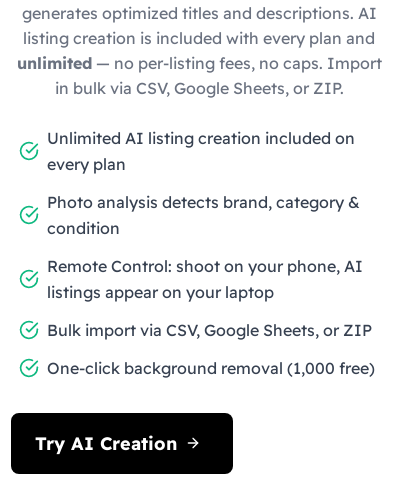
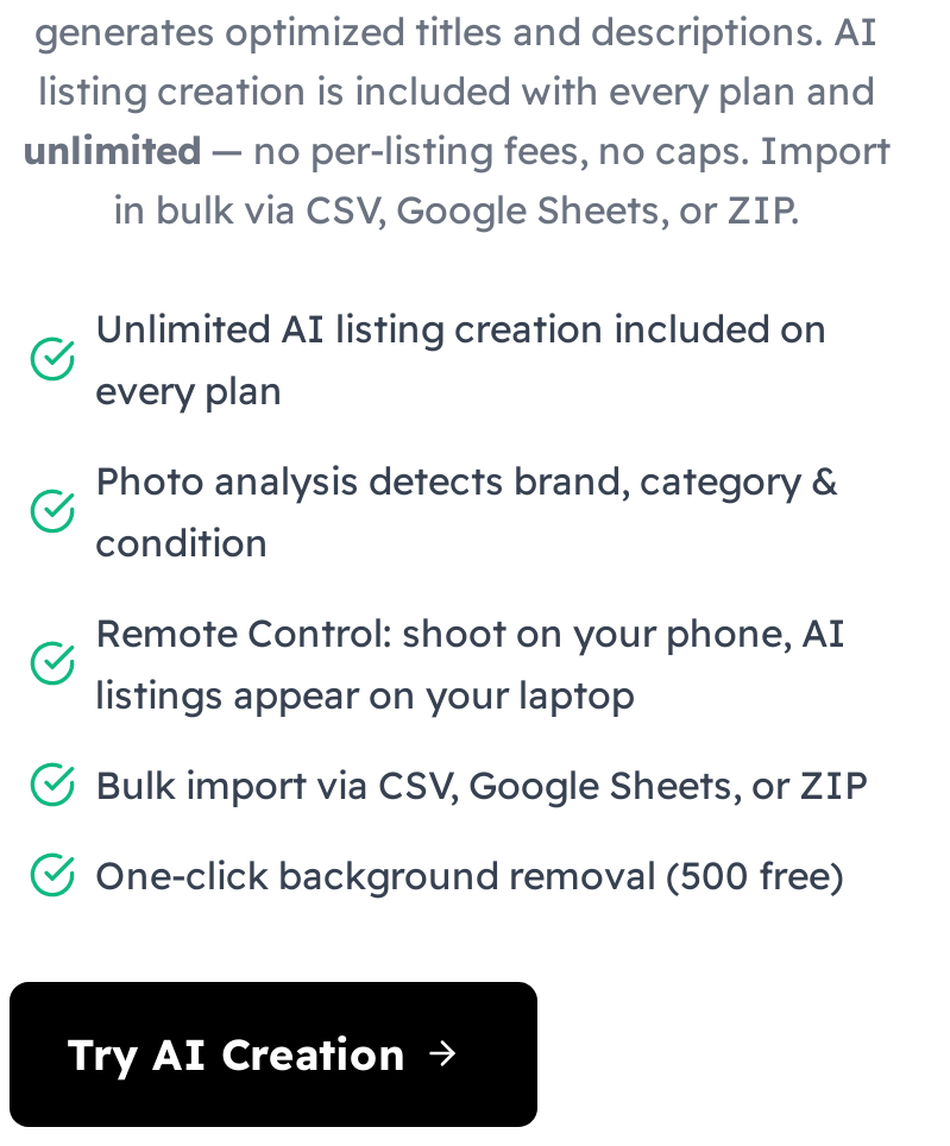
[47,358,375,378] One-click background removal (1,000 free) -> [95,851,844,898] One-click background removal (500 free)

